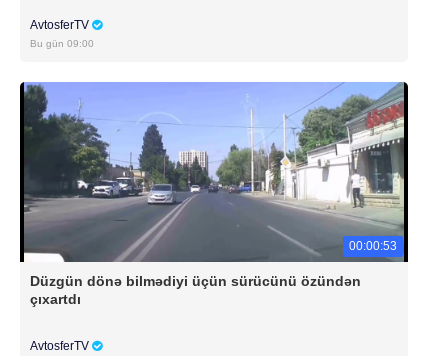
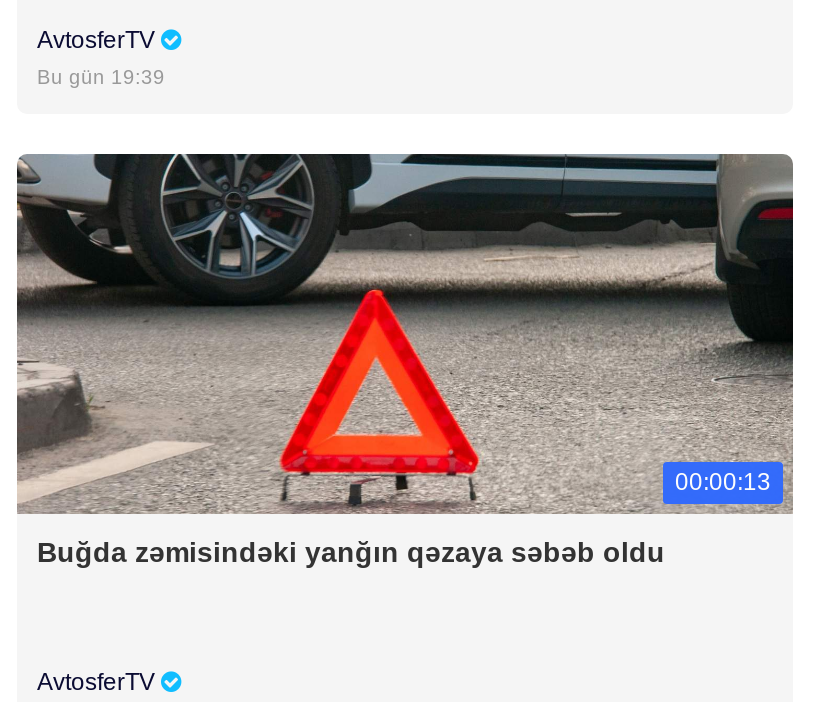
[30,38,94,49] Bu gün 09:00 -> [37,66,165,88] Bu gün 19:39
[19,82,409,263] [image] | 00:00:53 -> [15,152,795,516] [image] | 00:00:13
[30,273,361,307] Düzgün dönə bilmədiyi üçün sürücünü özündən | çıxartdı -> [37,536,665,568] Buğda zəmisindəki yanğın qəzaya səbəb oldu

